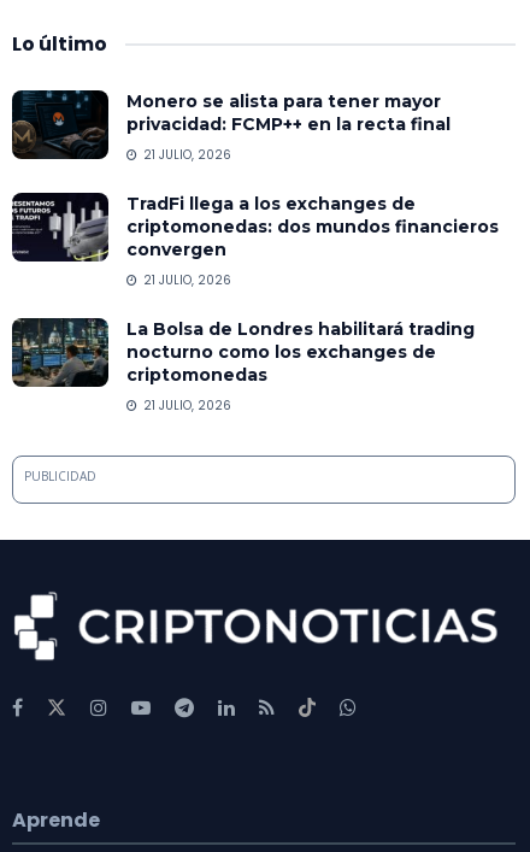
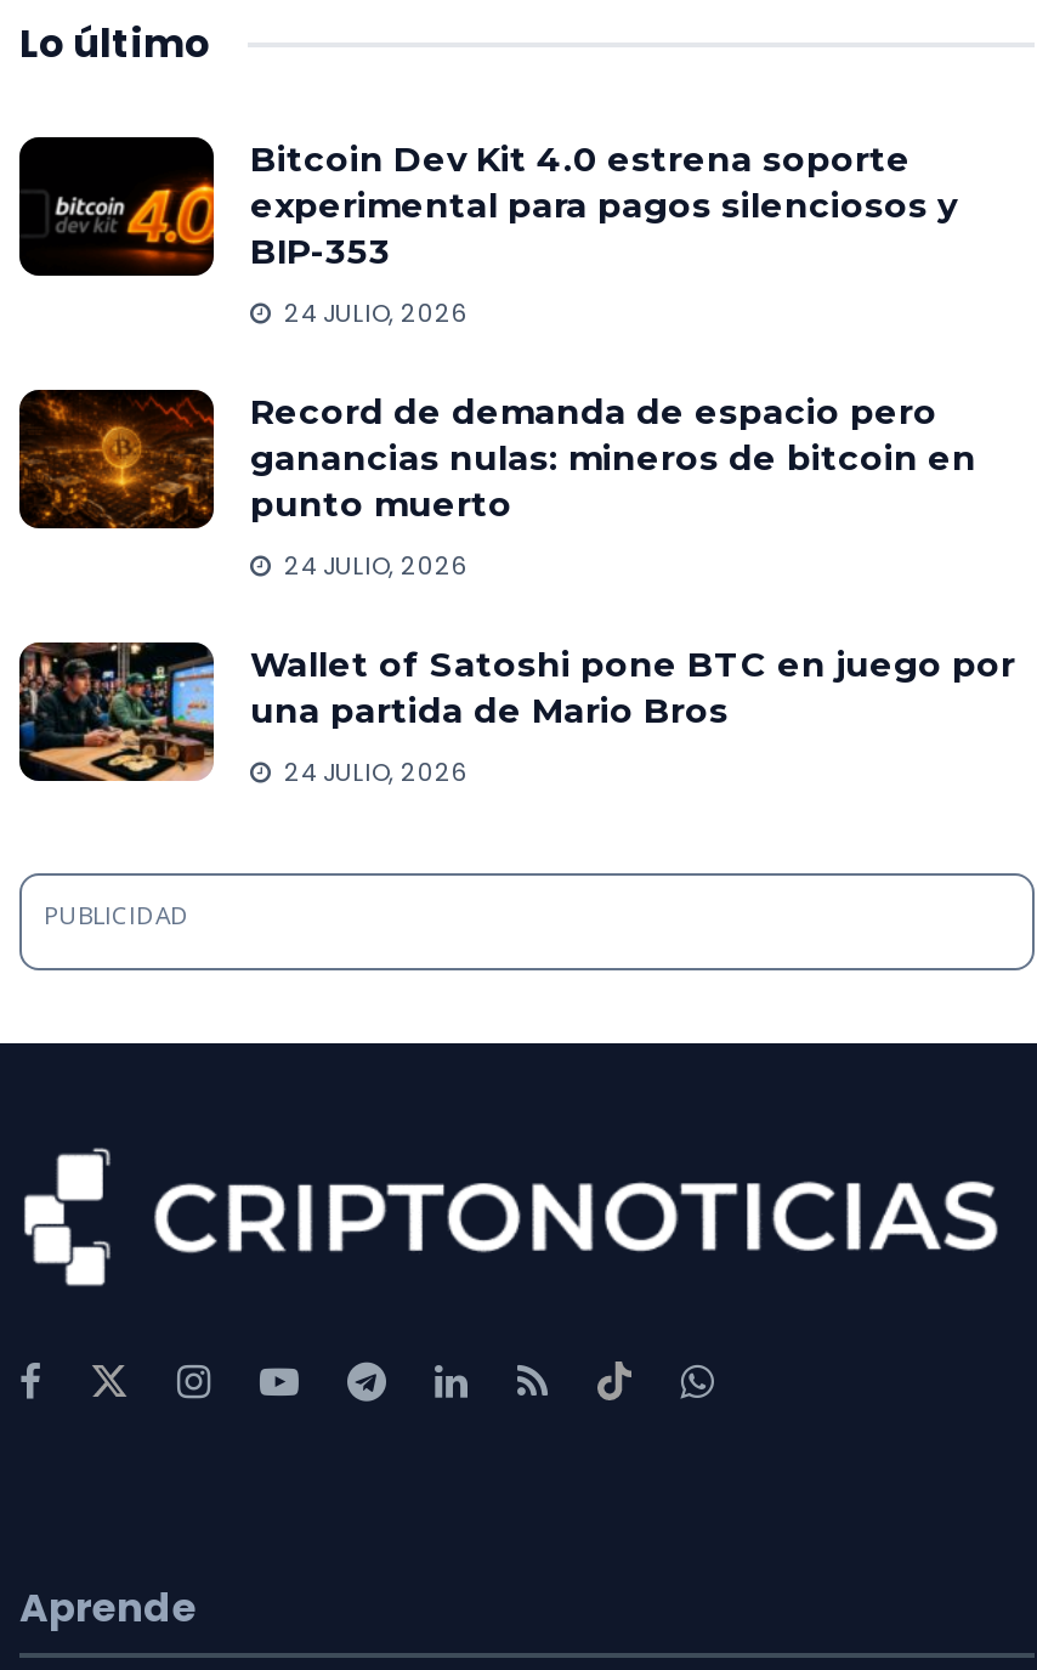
[12,89,450,158] [image] | Monero se alista para tener mayor | privacidad: FCMP++ en la recta final -> [19,135,957,272] [image] | Bitcoin Dev Kit 4.0 estrena soporte | experimental para pagos silenciosos y | BIP-353
[140,145,231,163] 21 JULIO, 2026 -> [277,294,469,331] 24 JULIO, 2026
[11,192,499,284] [image] | TradFi llega a los exchanges de | criptomonedas: dos mundos financieros | convergen -> [17,344,976,531] [image] | Record de demanda de espacio pero | ganancias nulas: mineros de bitcoin en | punto muerto
[140,271,231,289] 21 JULIO, 2026 -> [277,547,469,583] 24 JULIO, 2026
[11,317,475,410] [image] | La Bolsa de Londres habilitará trading | nocturno como los exchanges de | criptomonedas -> [17,596,1015,783] [image] | Wallet of Satoshi pone BTC en juego por | una partida de Mario Bros
[140,396,231,414] 21 JULIO, 2026 -> [277,753,469,790] 24 JULIO, 2026

